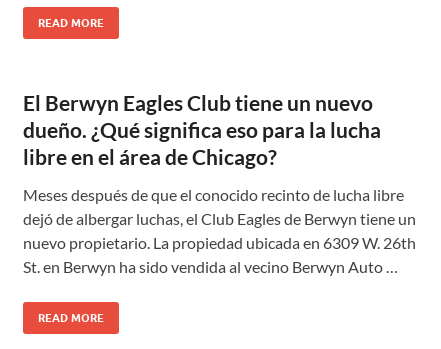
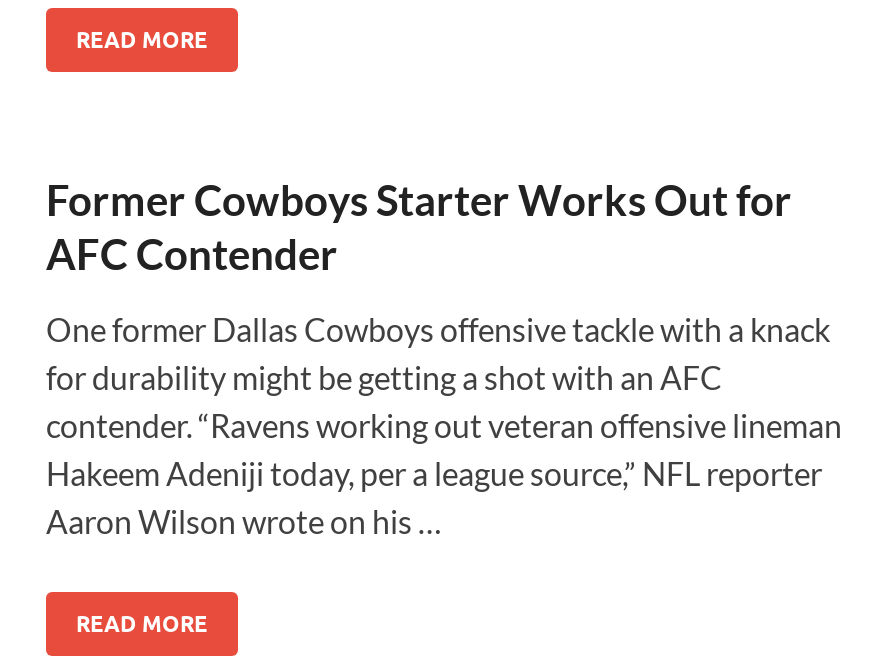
[23,90,381,169] El Berwyn Eagles Club tiene un nuevo | dueño. ¿Qué significa eso para la lucha | libre en el área de Chicago? -> [46,174,792,278] Former Cowboys Starter Works Out for | AFC Contender
[23,185,416,276] Meses después de que el conocido recinto de lucha libre | dejó de albergar luchas, el Club Eagles de Berwyn tiene un | nuevo propietario. La propiedad ubicada en 6309 W. 26th | St. en Berwyn ha sido vendida al vecino Berwyn Auto … -> [46,310,842,540] One former Dallas Cowboys offensive tackle with a knack | for durability might be getting a shot with an AFC | contender. “Ravens working out veteran offensive lineman | Hakeem Adeniji today, per a league source,” NFL reporter | Aaron Wilson wrote on his …

